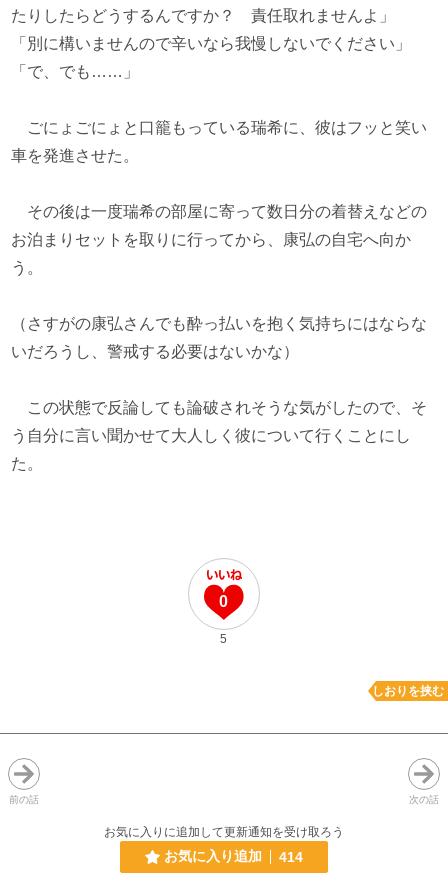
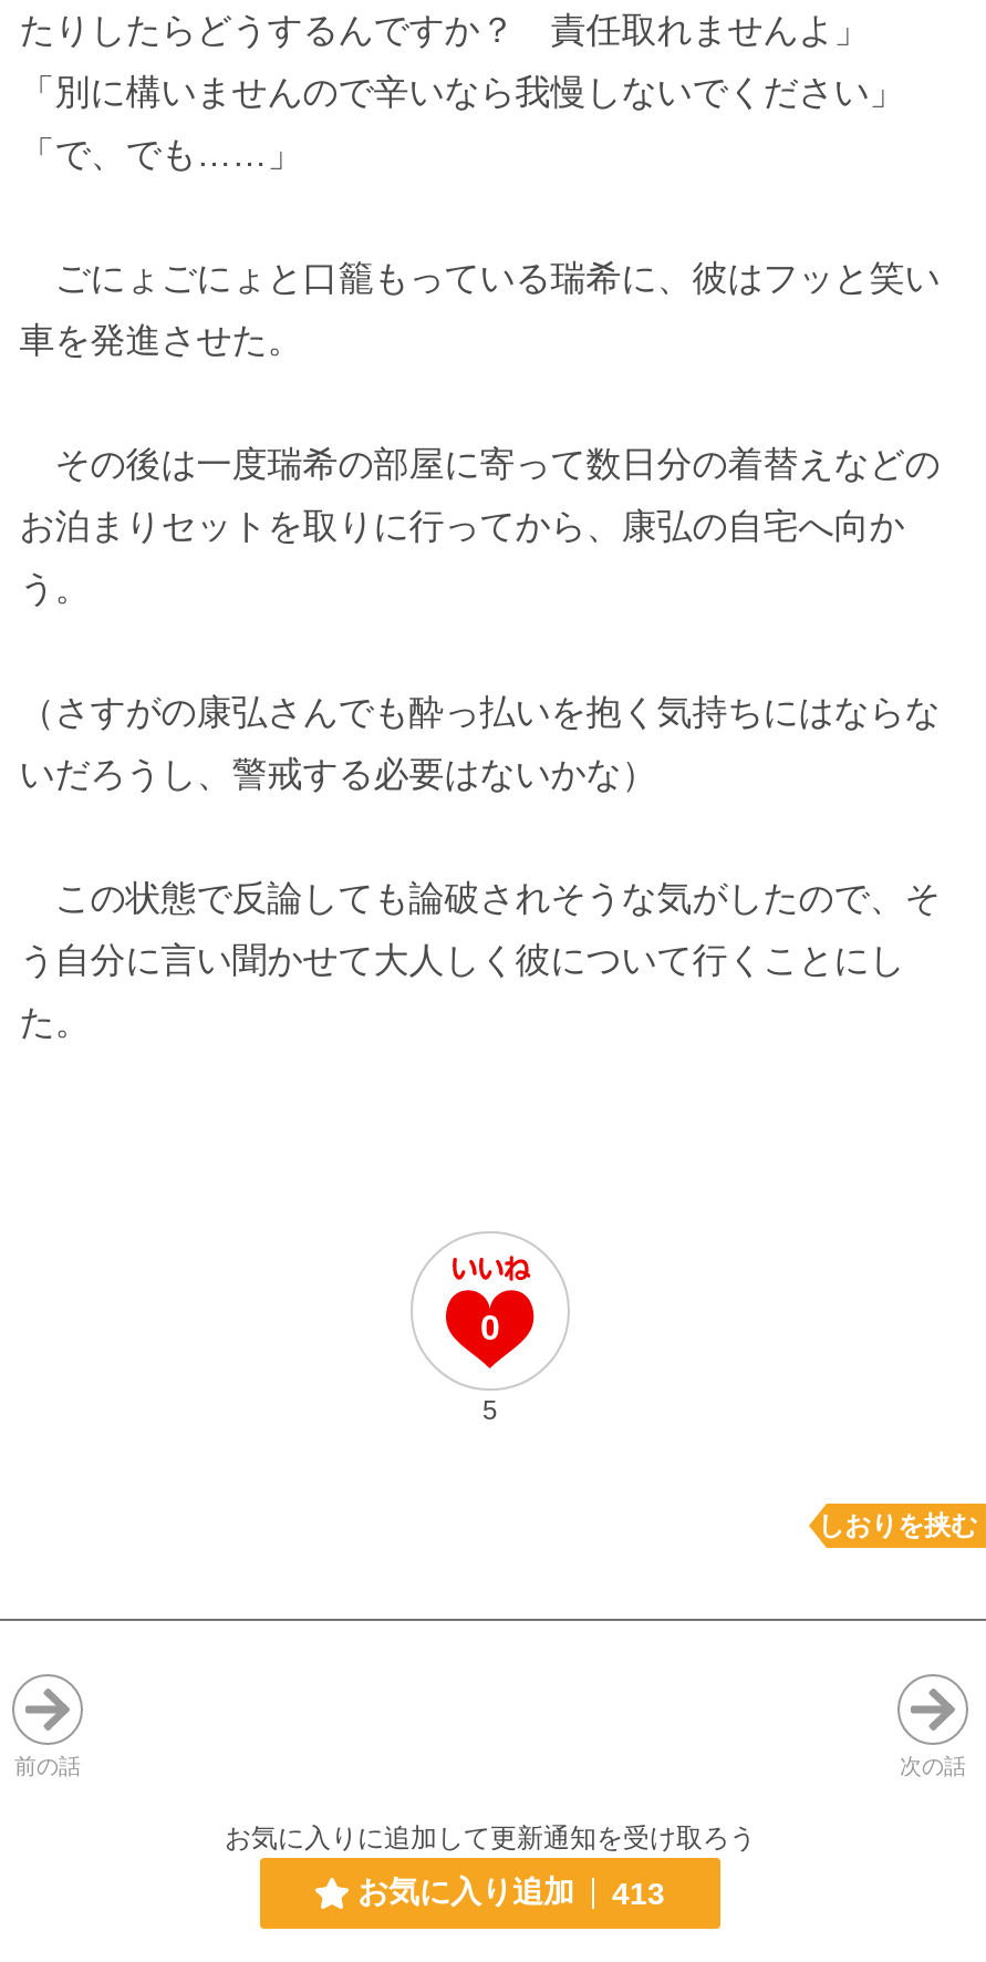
[164,848,303,865] お気に入り追加 414 -> [357,1873,665,1911] お気に入り追加 413

